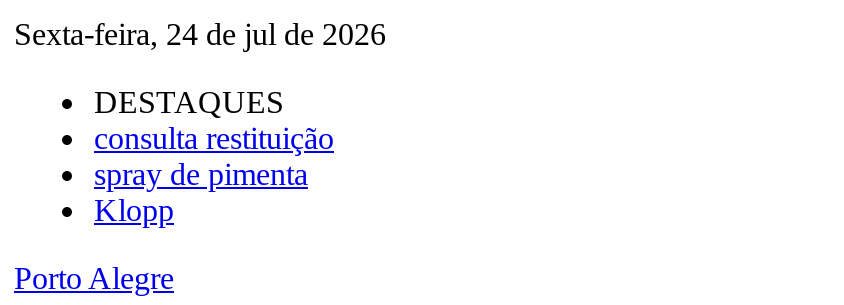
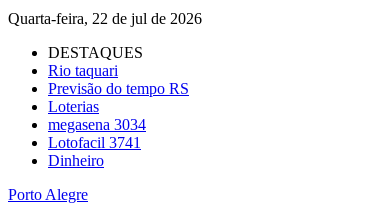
[14,17,386,51] Sexta-feira, 24 de jul de 2026 -> [8,10,202,27] Quarta-feira, 22 de jul de 2026
[94,121,334,227] consulta restituição | spray de pimenta | Klopp -> [48,62,189,169] Rio taquari | Previsão do tempo RS | Loterias | megasena 3034 | Lotofacil 3741 | Dinheiro

